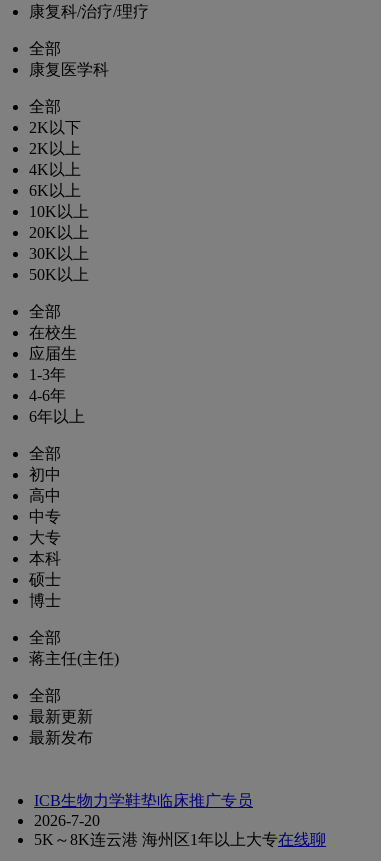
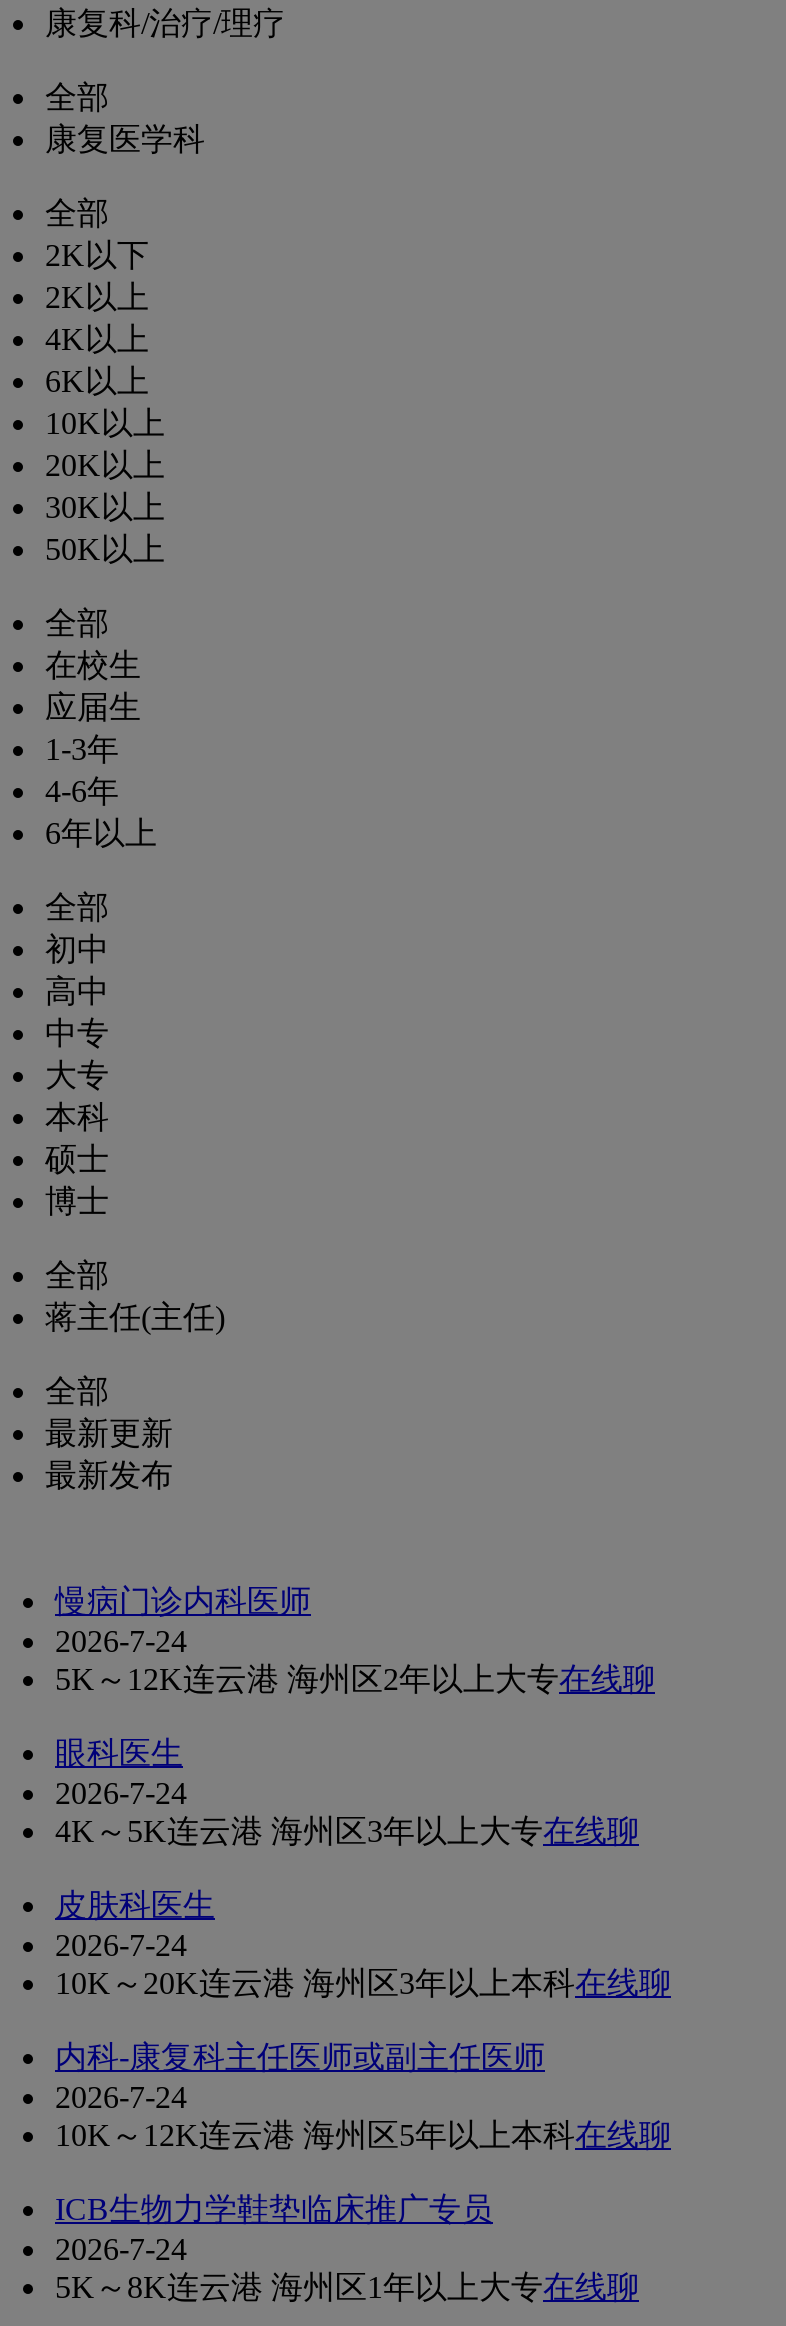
none -> [55,1585,671,2153] 慢病门诊内科医师 | 2026-7-24 | 5K～12K连云港 海州区2年以上大专在线聊 | 眼科医生 | 2026-7-24 | 4K～5K连云港 海州区3年以上大专在线聊 | 皮肤科医生 | 2026-7-24 | 10K～20K连云港 海州区3年以上本科在线聊 | 内科-康复科主任医师或副主任医师 | 2026-7-24 | 10K～12K连云港 海州区5年以上本科在线聊
[34,812,100,829] 2026-7-20 -> [55,2233,187,2267] 2026-7-24

